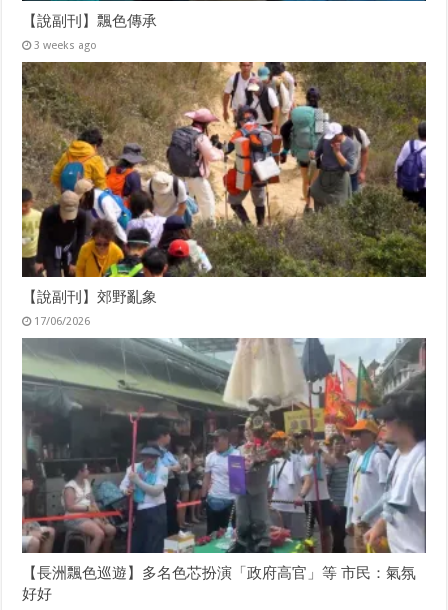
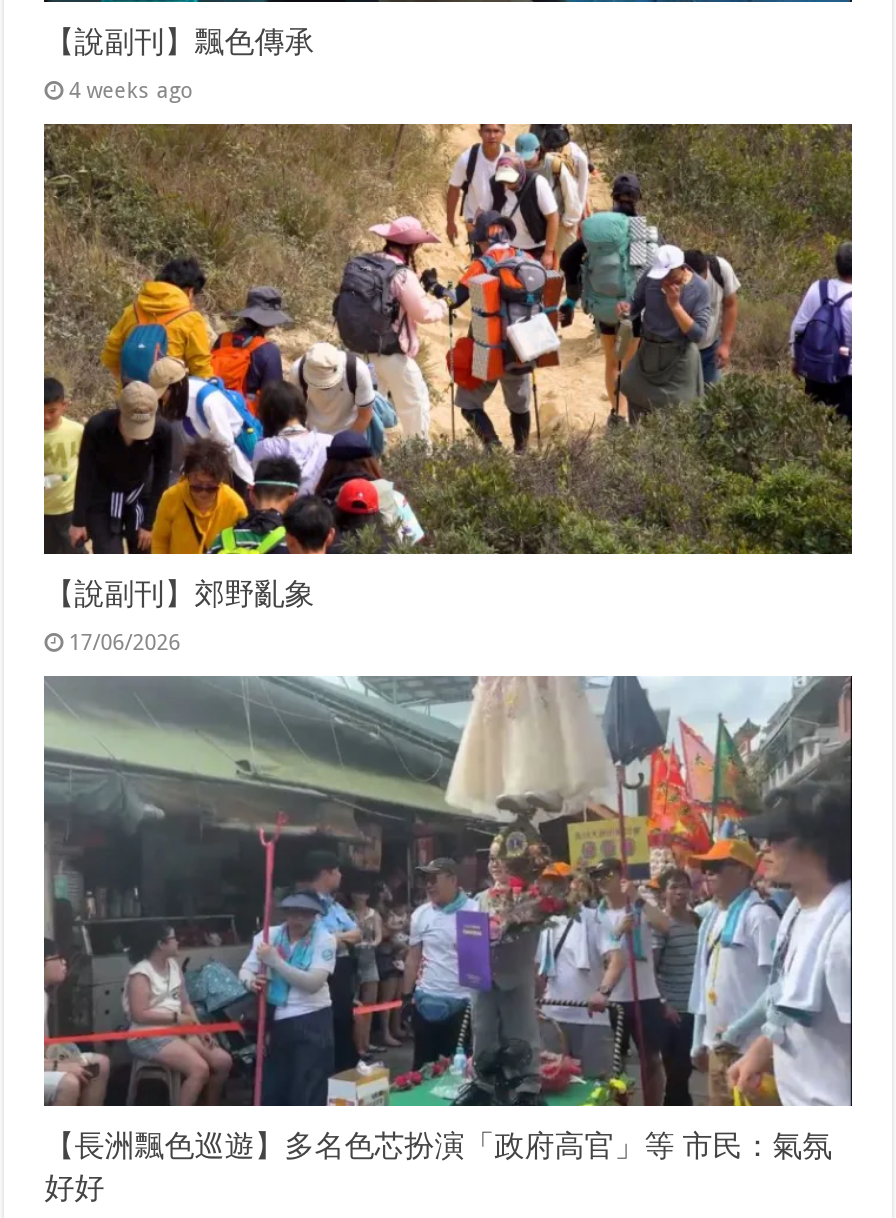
[34,39,97,52] 3 weeks ago -> [68,78,194,104] 4 weeks ago

